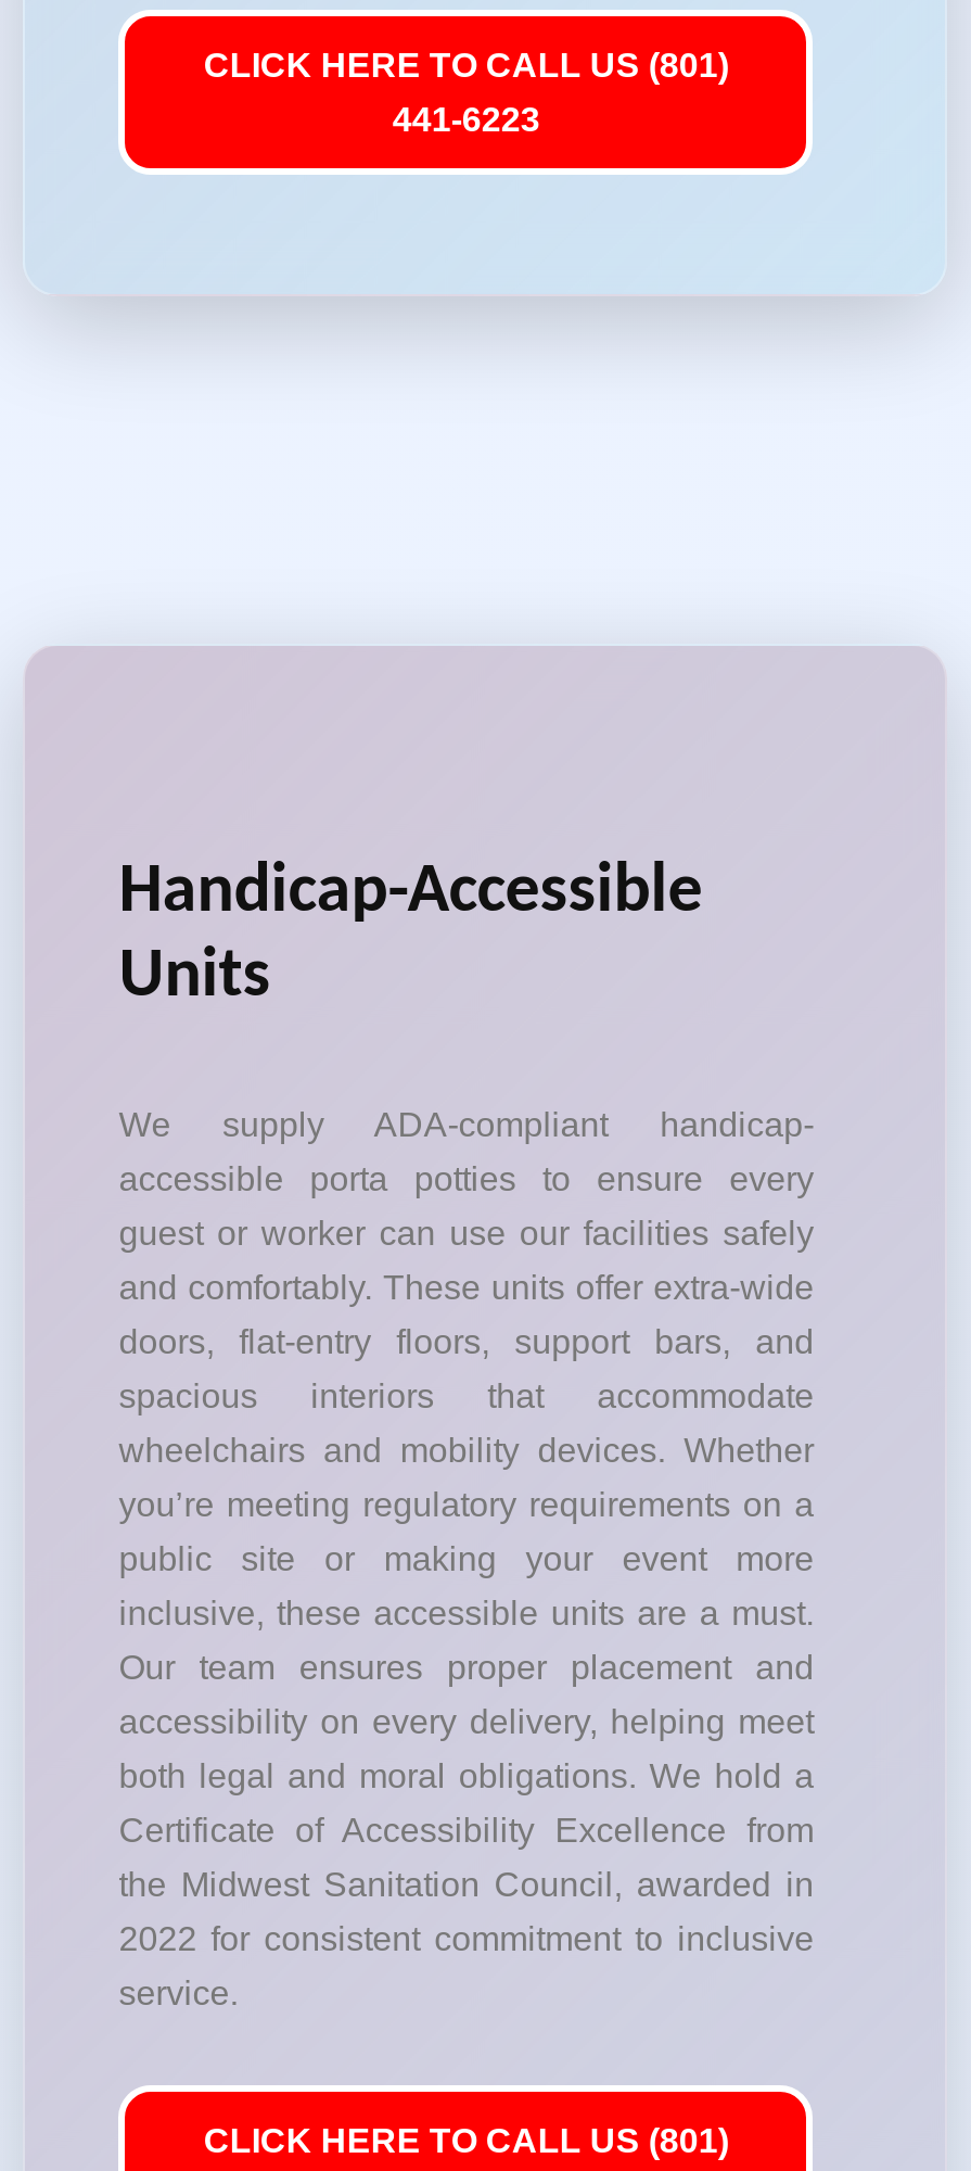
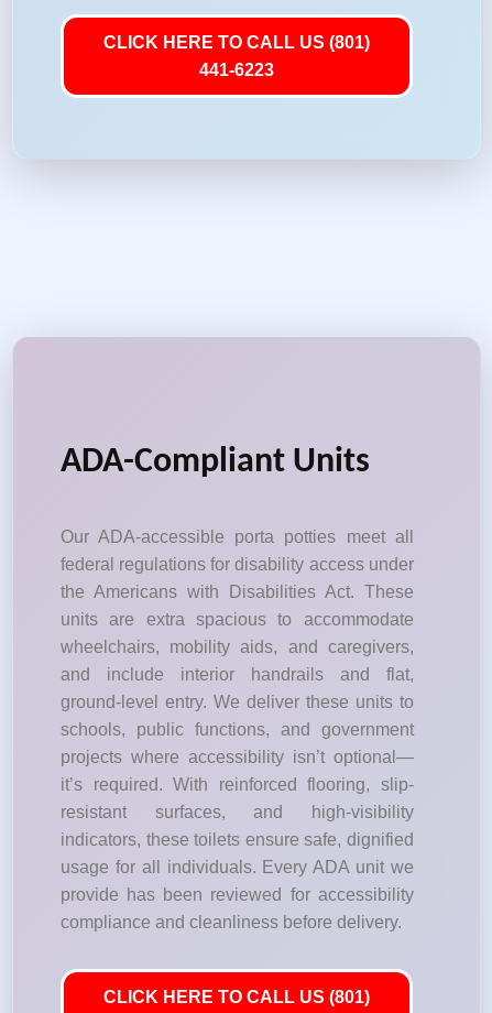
[119,859,814,2011] Handicap-Accessible | Units | We supply ADA-compliant handicap- | accessible porta potties to ensure every | guest or worker can use our facilities safely | and comfortably. These units offer extra-wide | doors, flat-entry floors, support bars, and | spacious interiors that accommodate | wheelchairs and mobility devices. Whether | you’re meeting regulatory requirements on a | public site or making your event more | inclusive, these accessible units are a must. | Our team ensures proper placement and | accessibility on every delivery, helping meet | both legal and moral obligations. We hold a | Certificate of Accessibility Excellence from | the Midwest Sanitation Council, awarded in | 2022 for consistent commitment to inclusive | service. -> [61,445,413,932] ADA-Compliant Units | Our ADA-accessible porta potties meet all | federal regulations for disability access under | the Americans with Disabilities Act. These | units are extra spacious to accommodate | wheelchairs, mobility aids, and caregivers, | and include interior handrails and flat, | ground-level entry. We deliver these units to | schools, public functions, and government | projects where accessibility isn’t optional— | it’s required. With reinforced flooring, slip- | resistant surfaces, and high-visibility | indicators, these toilets ensure safe, dignified | usage for all individuals. Every ADA unit we | provide has been reviewed for accessibility | compliance and cleanliness before delivery.

